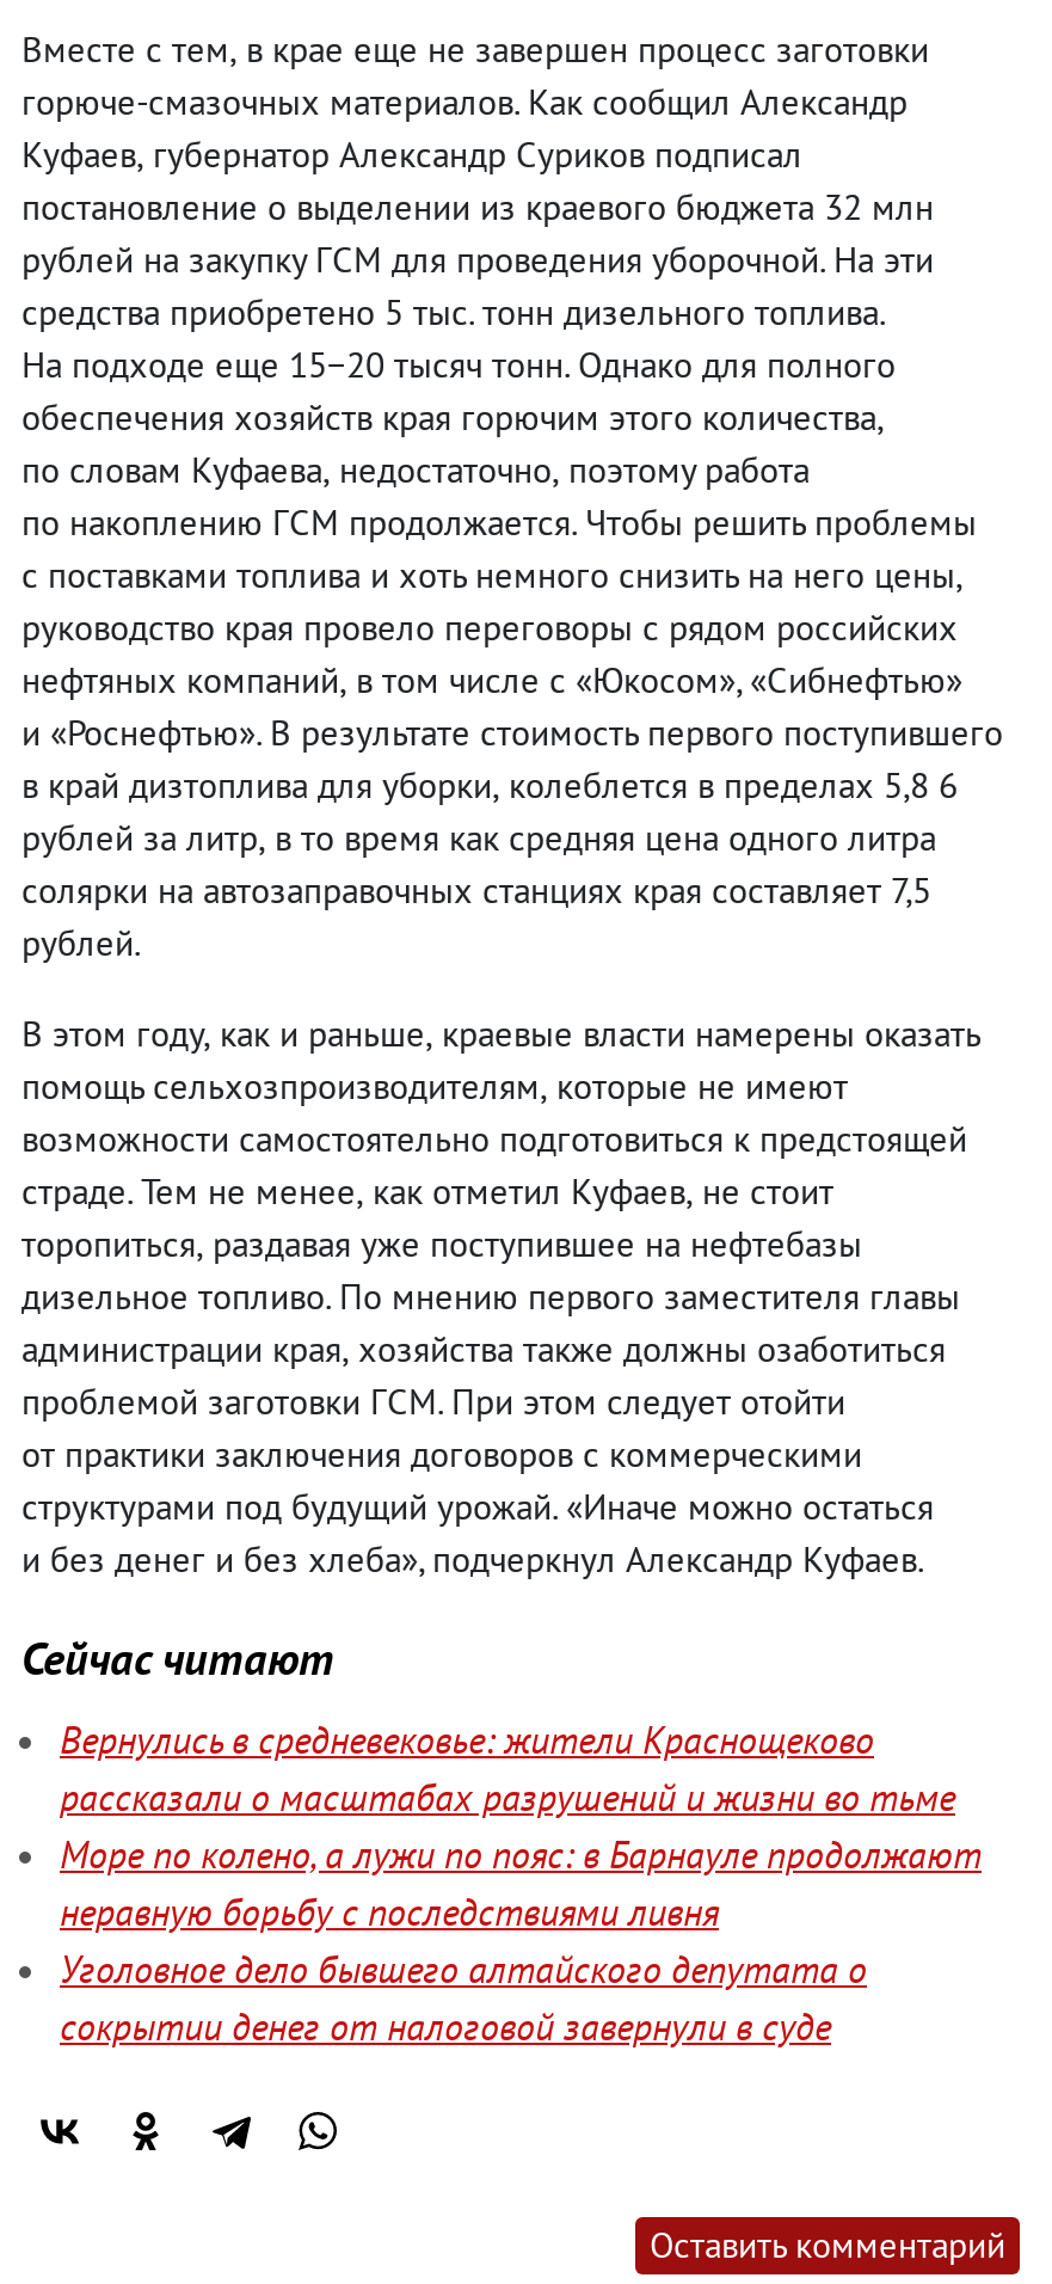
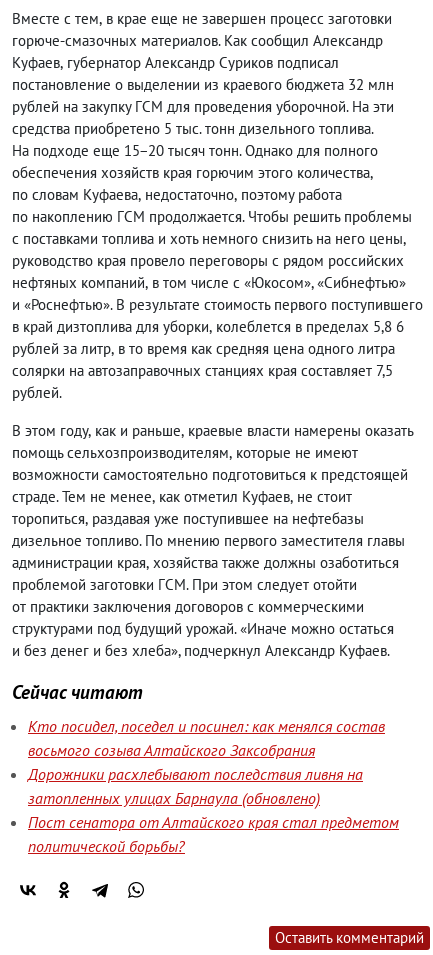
[60,1715,982,2050] Вернулись в средневековье: жители Краснощеково | рассказали о масштабах разрушений и жизни во тьме | Море по колено, а лужи по пояс: в Барнауле продолжают | неравную борьбу с последствиями ливня | Уголовное дело бывшего алтайского депутата о | сокрытии денег от налоговой завернули в суде -> [28,716,399,856] Кто посидел, поседел и посинел: как менялся состав | восьмого созыва Алтайского Заксобрания | Дорожники расхлебывают последствия ливня на | затопленных улицах Барнаула (обновлено) | Пост сенатора от Алтайского края стал предметом | политической борьбы?

